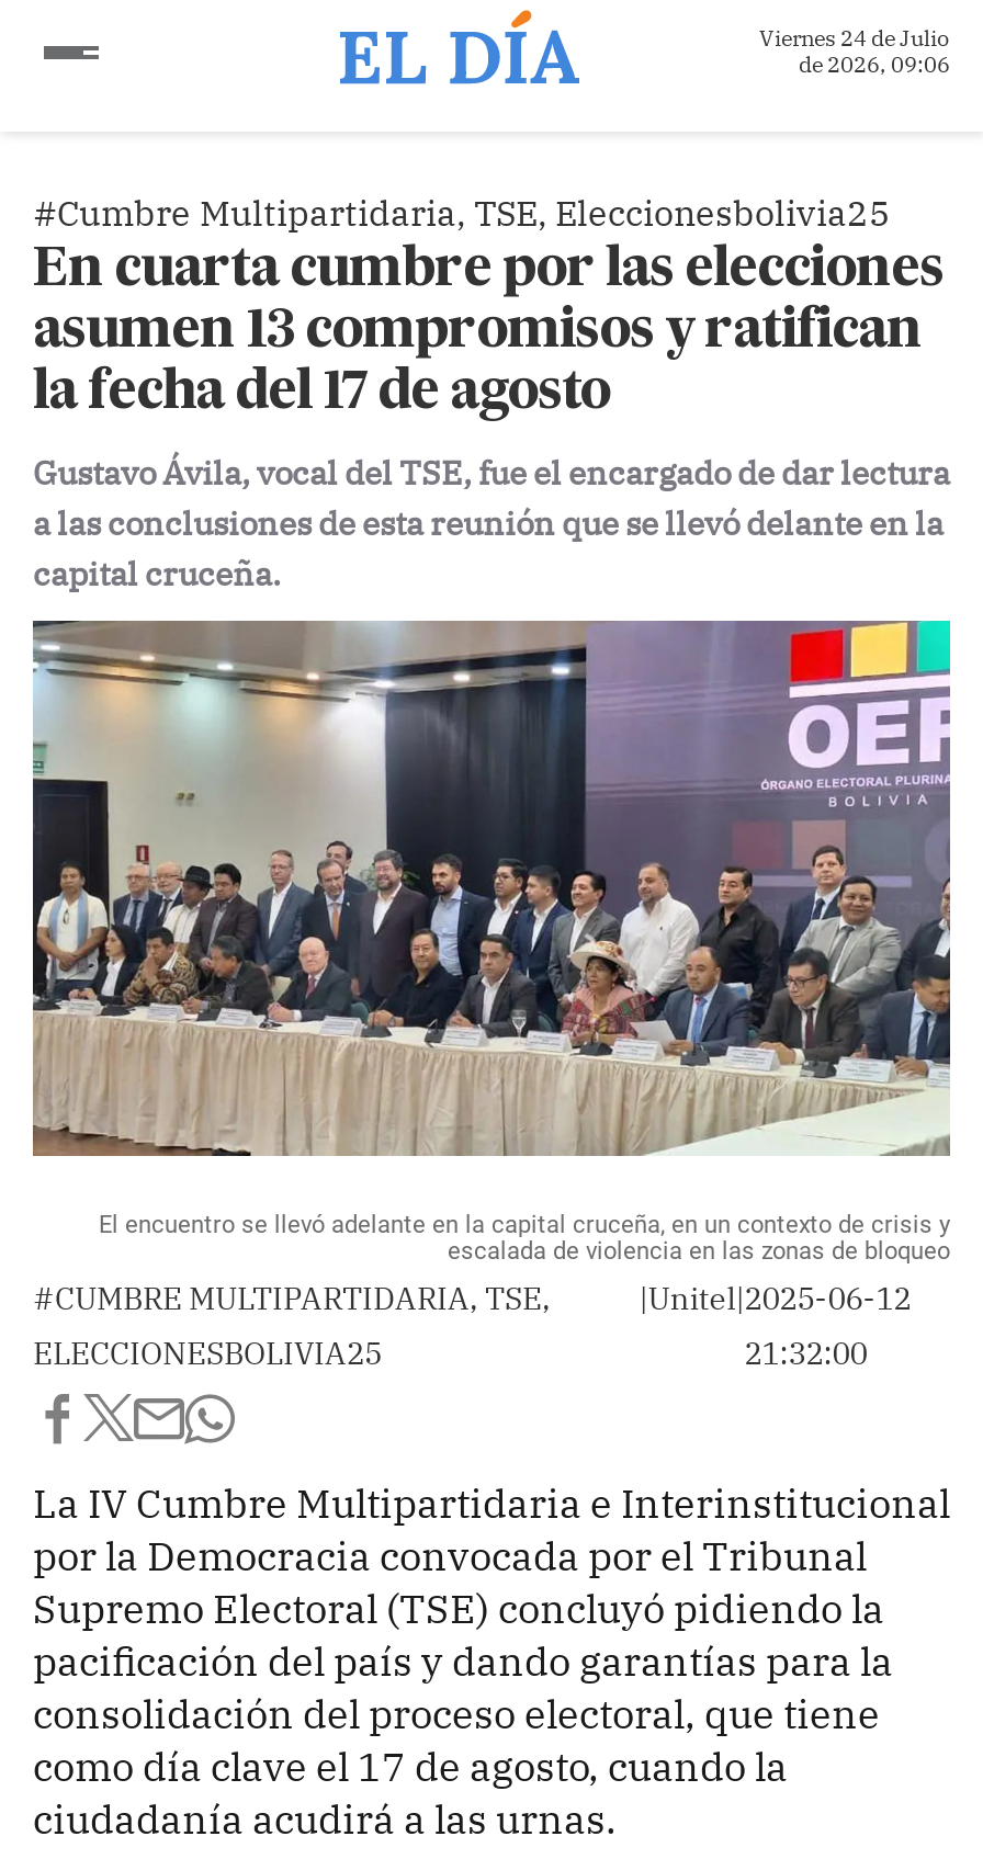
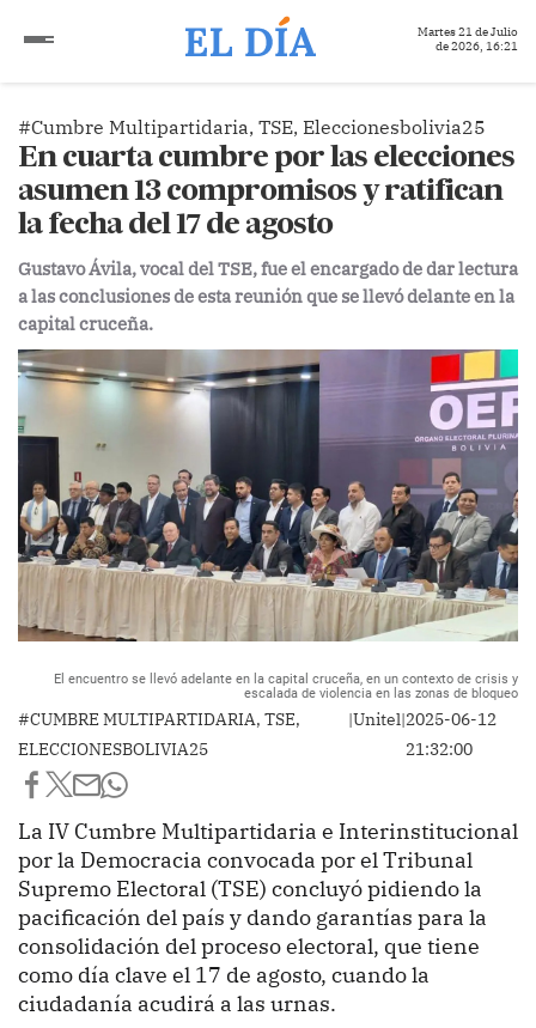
[759,24,950,53] Viernes 24 de Julio -> [418,24,518,39] Martes 21 de Julio
[799,50,950,79] de 2026, 09:06 -> [435,38,518,54] de 2026, 16:21

